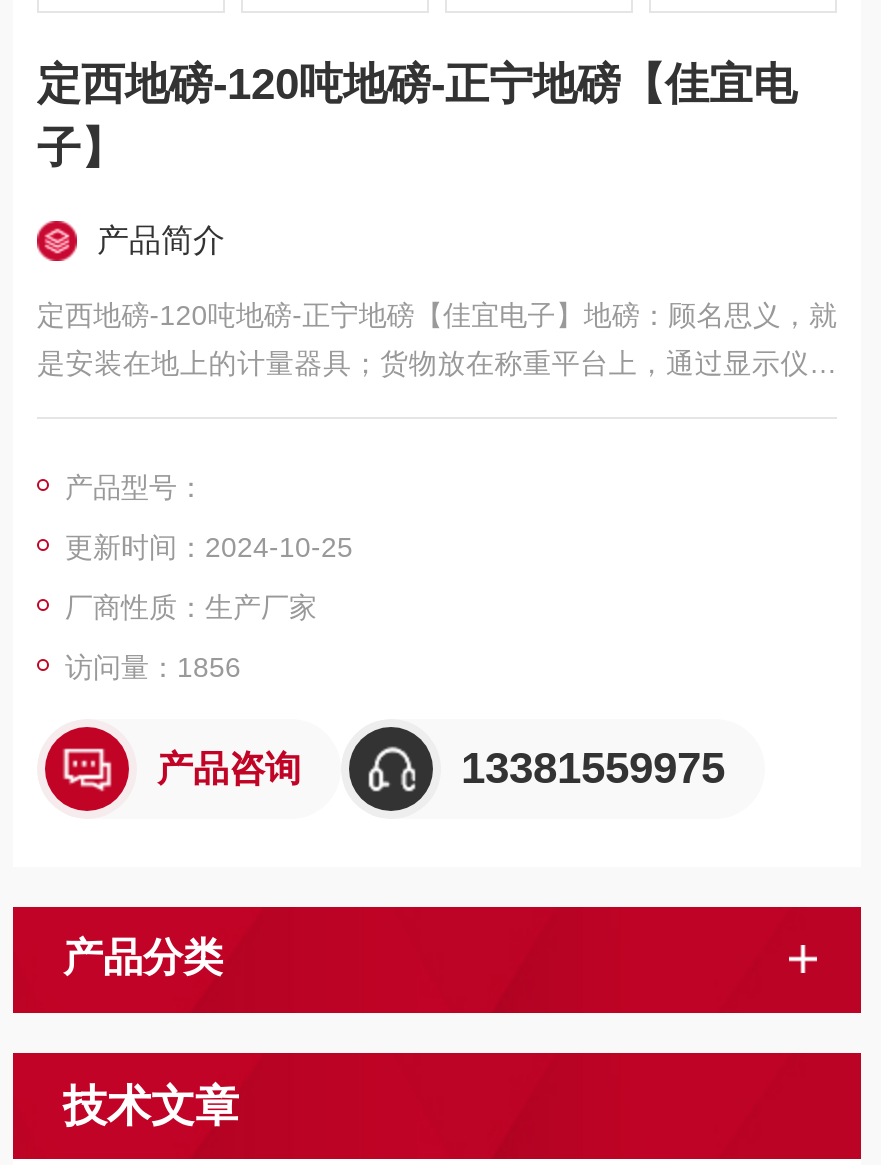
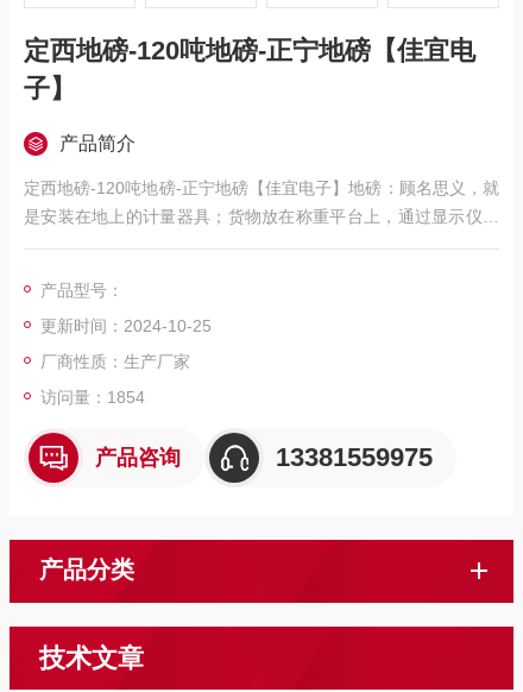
[65,651,241,683] 访问量：1856 -> [40,388,145,407] 访问量：1854

